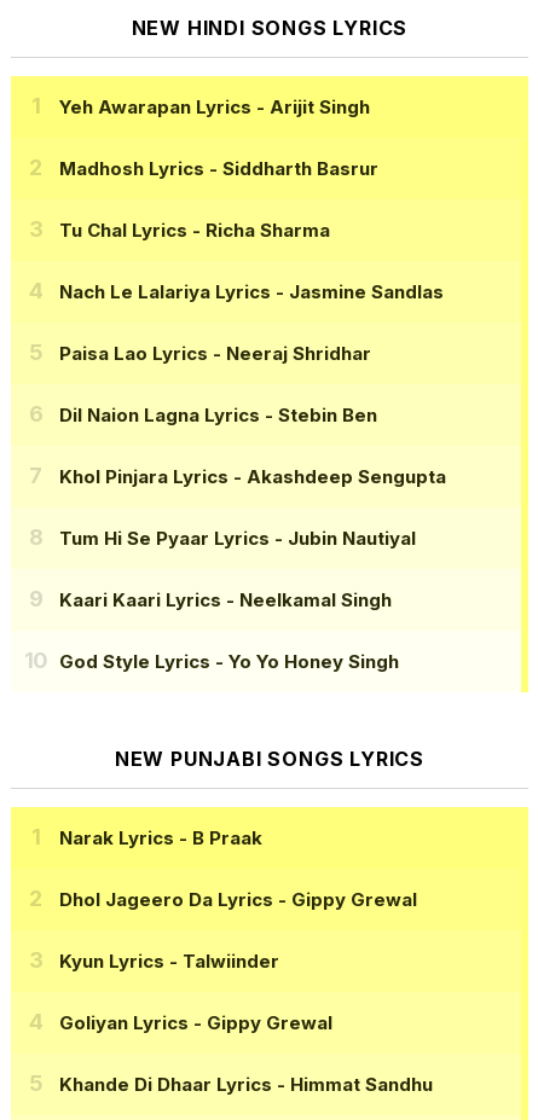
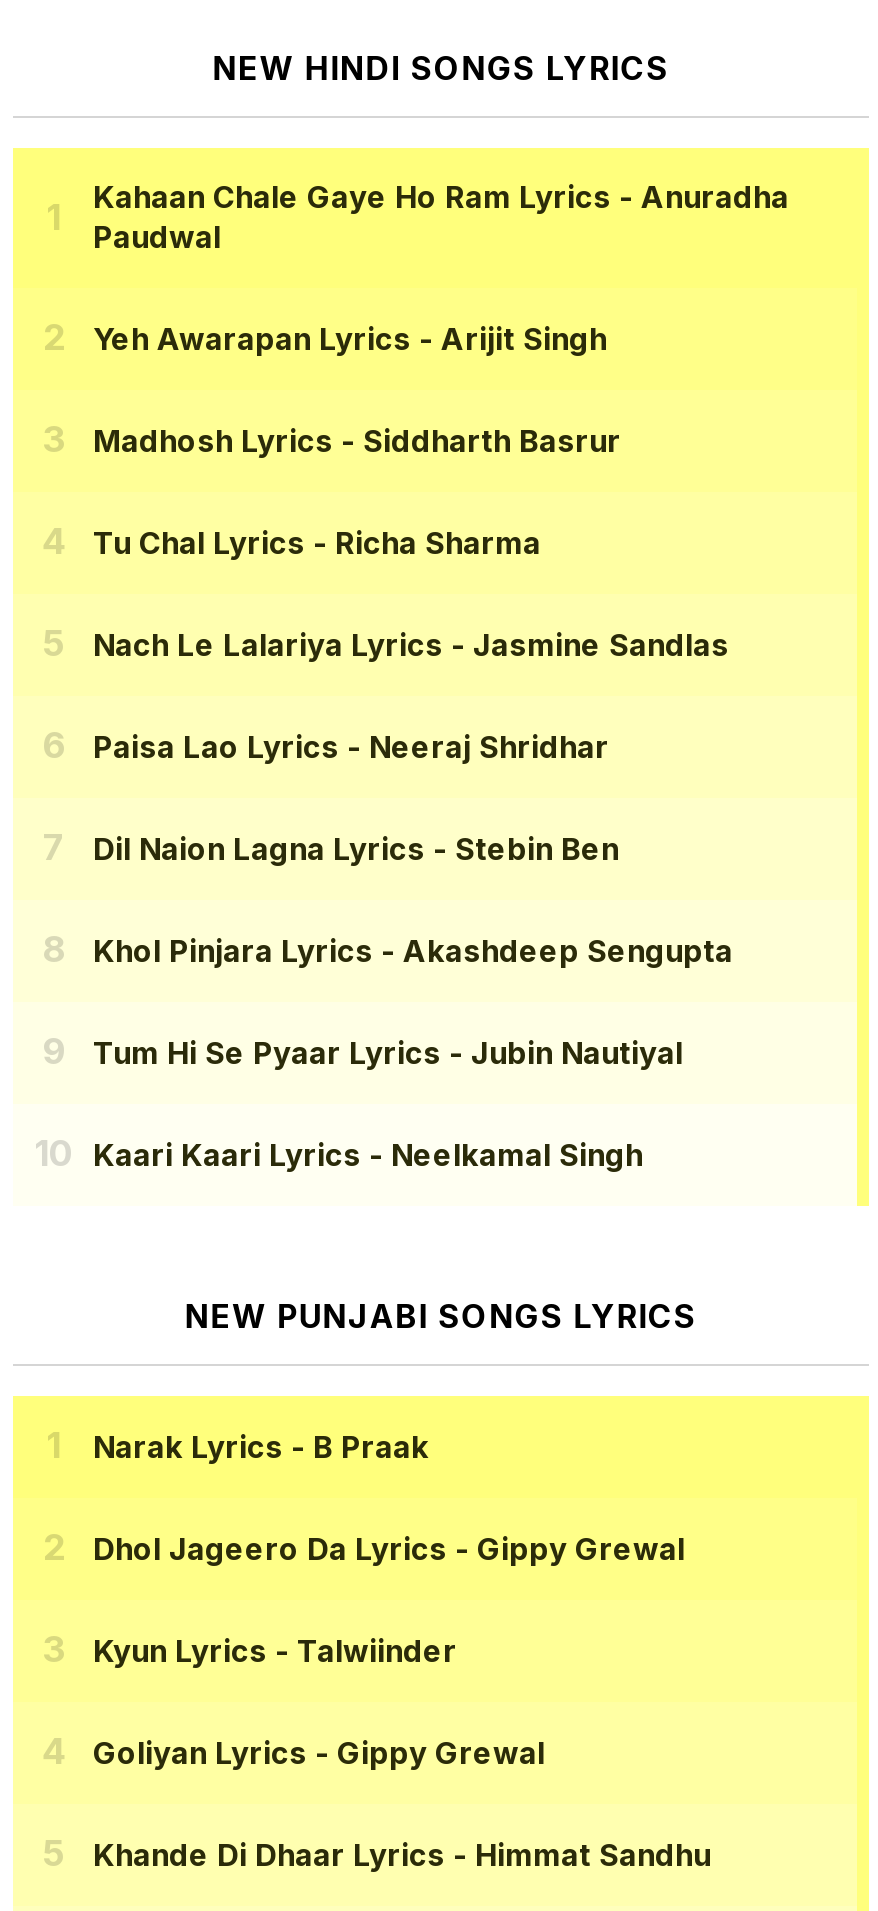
none -> [93,179,789,257] Kahaan Chale Gaye Ho Ram Lyrics - Anuradha | Paudwal
moved [59,95,446,611] -> [93,320,733,1174]: Yeh Awarapan Lyrics - Arijit Singh | Madhosh Lyrics - Siddharth Basrur | Tu Chal Lyrics - Richa Sharma | ... | Tum Hi Se Pyaar Lyrics - Jubin Nautiyal | Kaari Kaari Lyrics - Neelkamal Singh
[59,650,399,673] God Style Lyrics - Yo Yo Honey Singh -> none

